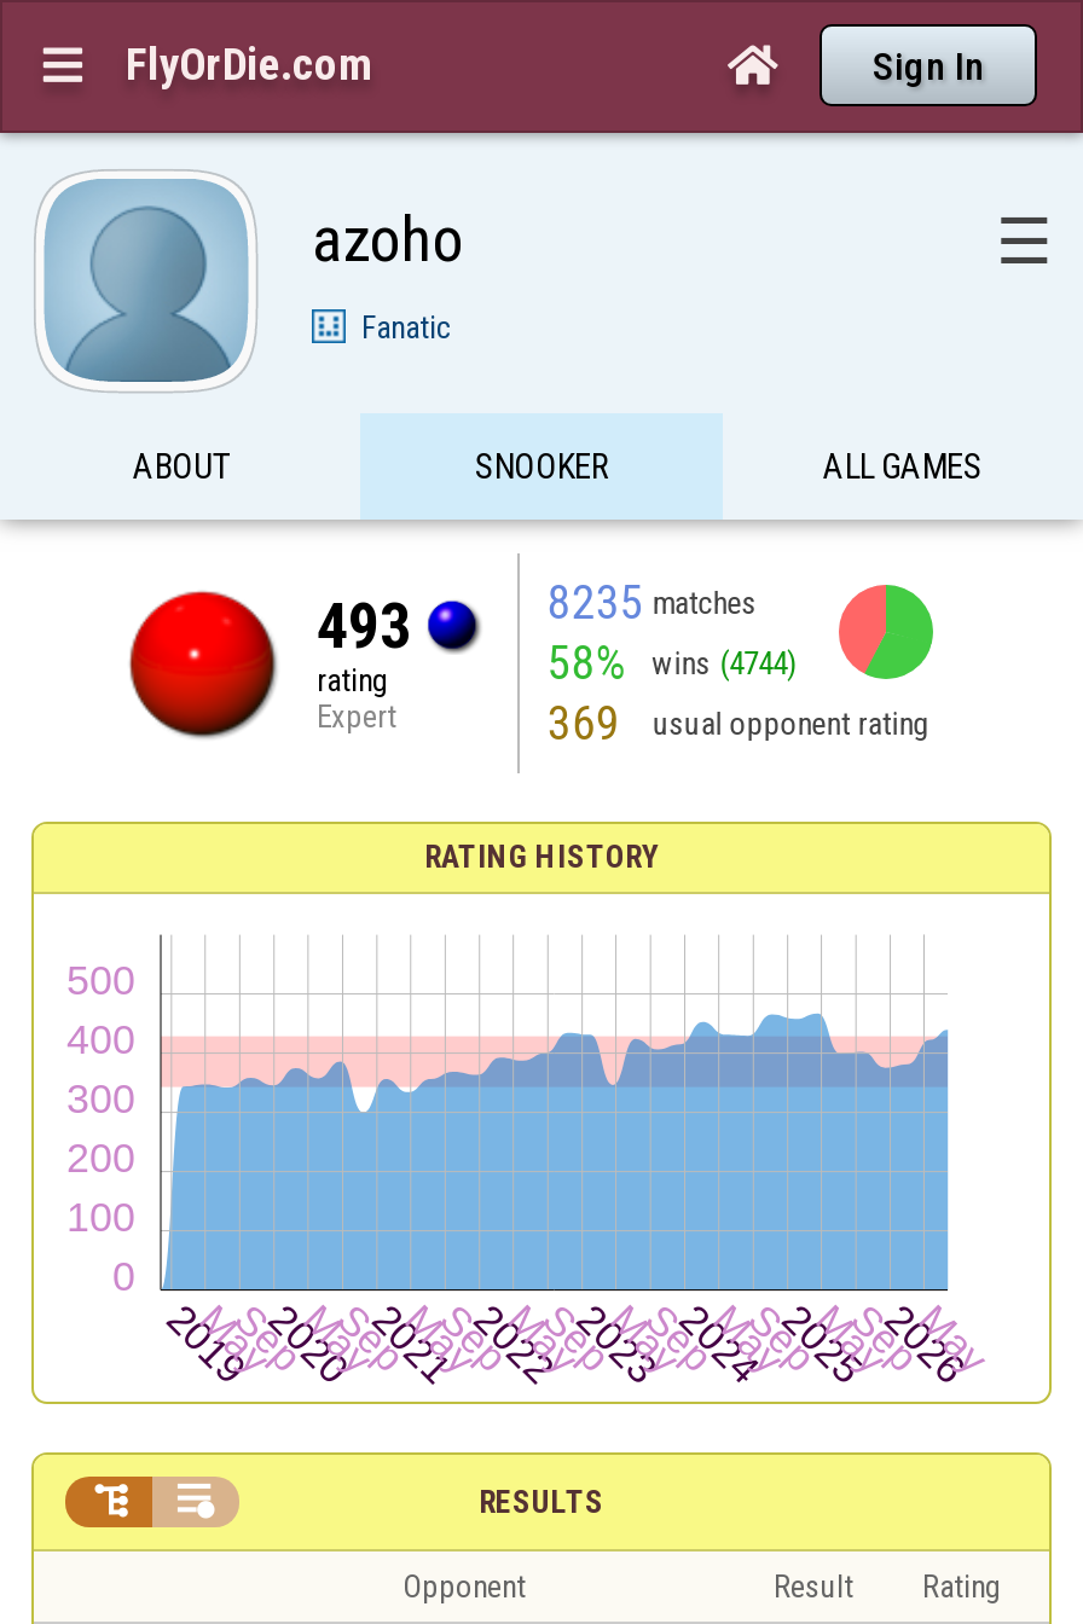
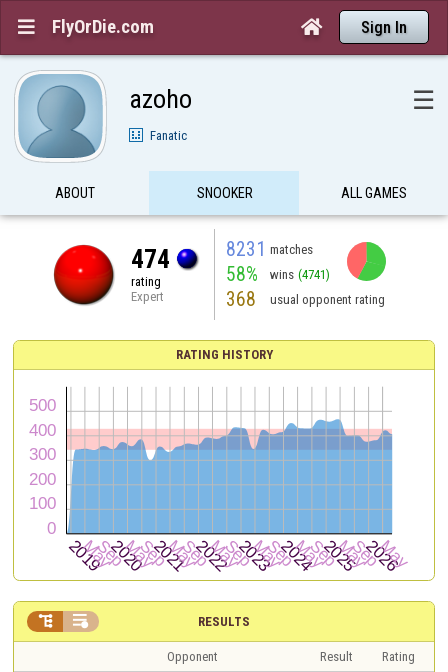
[547,574,756,630] 8235 matches -> [226,237,313,260] 8231 matches
[317,588,411,661] 493 -> [131,243,170,273] 474
[547,634,797,690] 58% wins (4744) -> [226,262,330,285] 58% wins (4741)
[547,695,930,750] 369 usual opponent rating -> [226,287,385,310] 368 usual opponent rating

